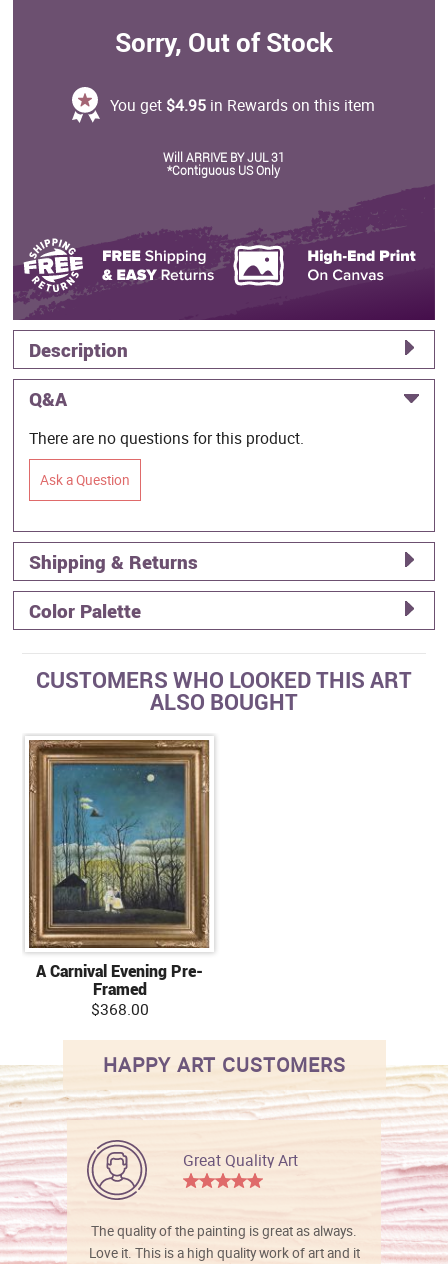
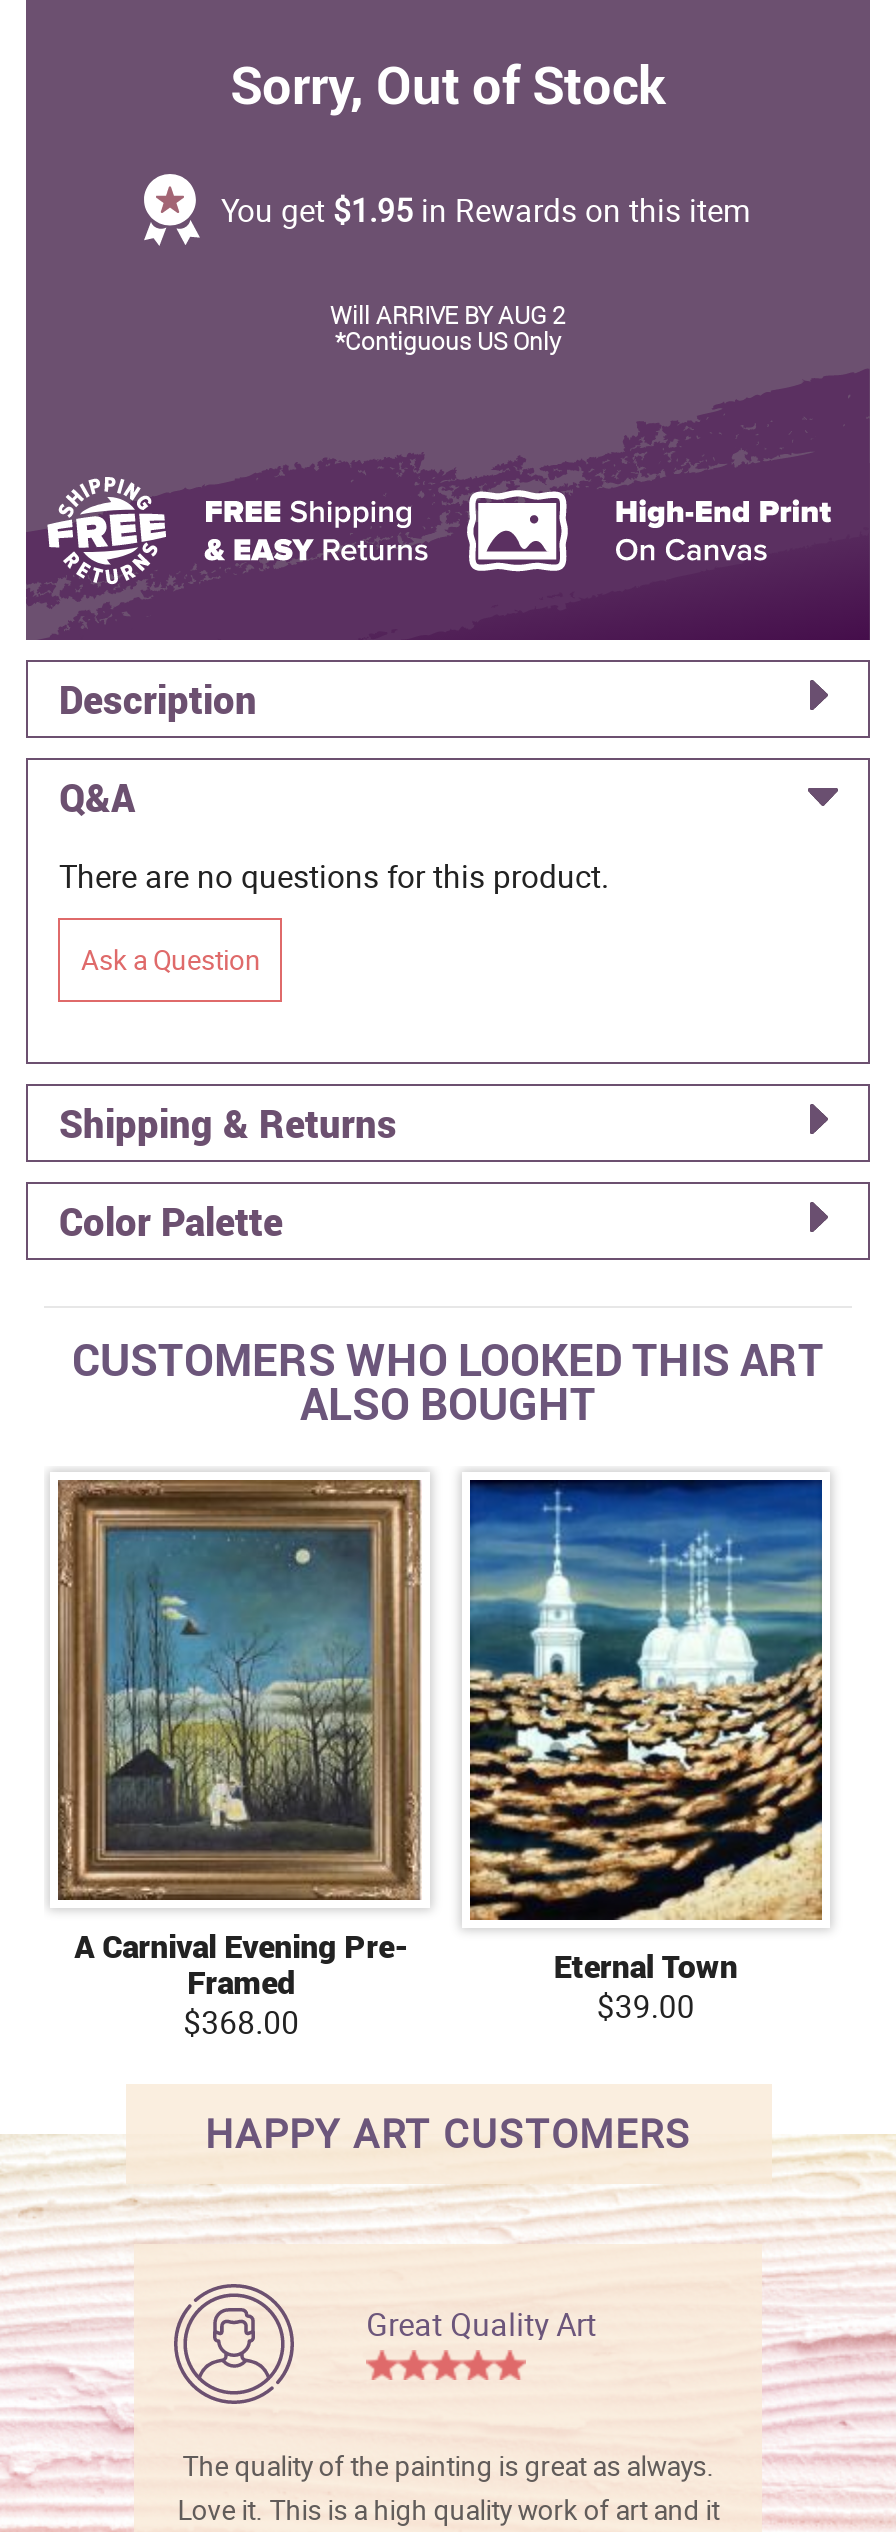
[110,94,375,116] You get $4.95 in Rewards on this item -> [221,187,751,231] You get $1.95 in Rewards on this item
[163,149,285,165] Will ARRIVE BY JUL 31 -> [330,297,566,329] Will ARRIVE BY AUG 2
none -> [468,1478,824,2027] [image] | Eternal Town | $39.00

